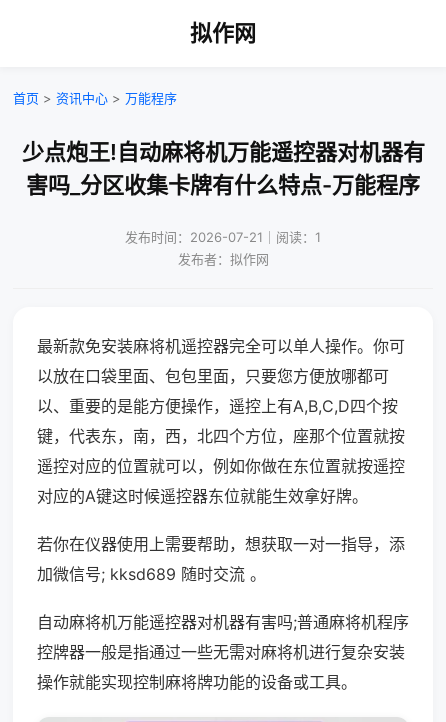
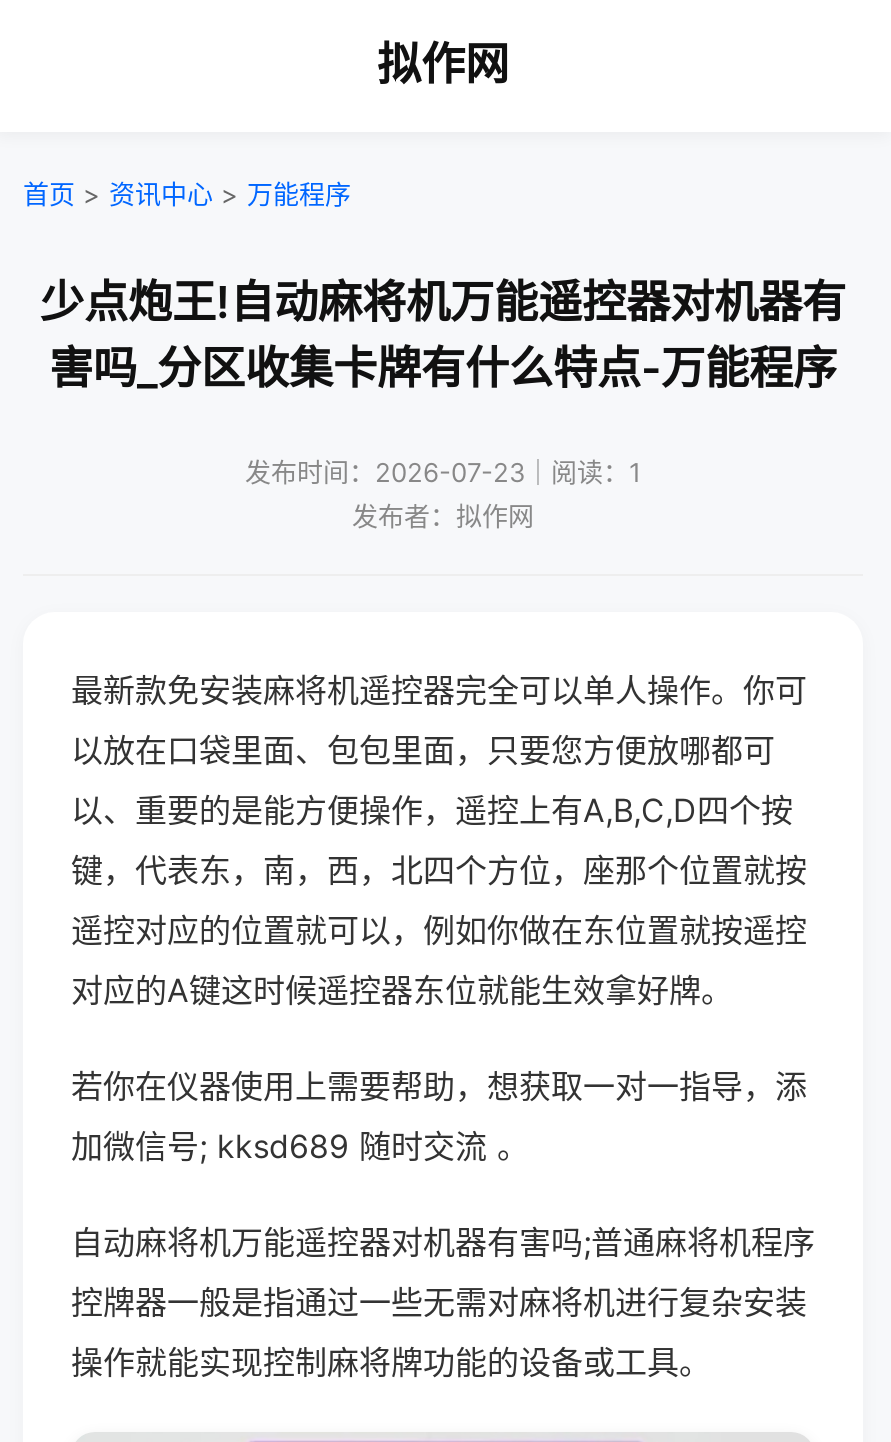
[125,229,321,245] 发布时间：2026-07-21｜阅读：1 -> [245,456,641,488] 发布时间：2026-07-23｜阅读：1

